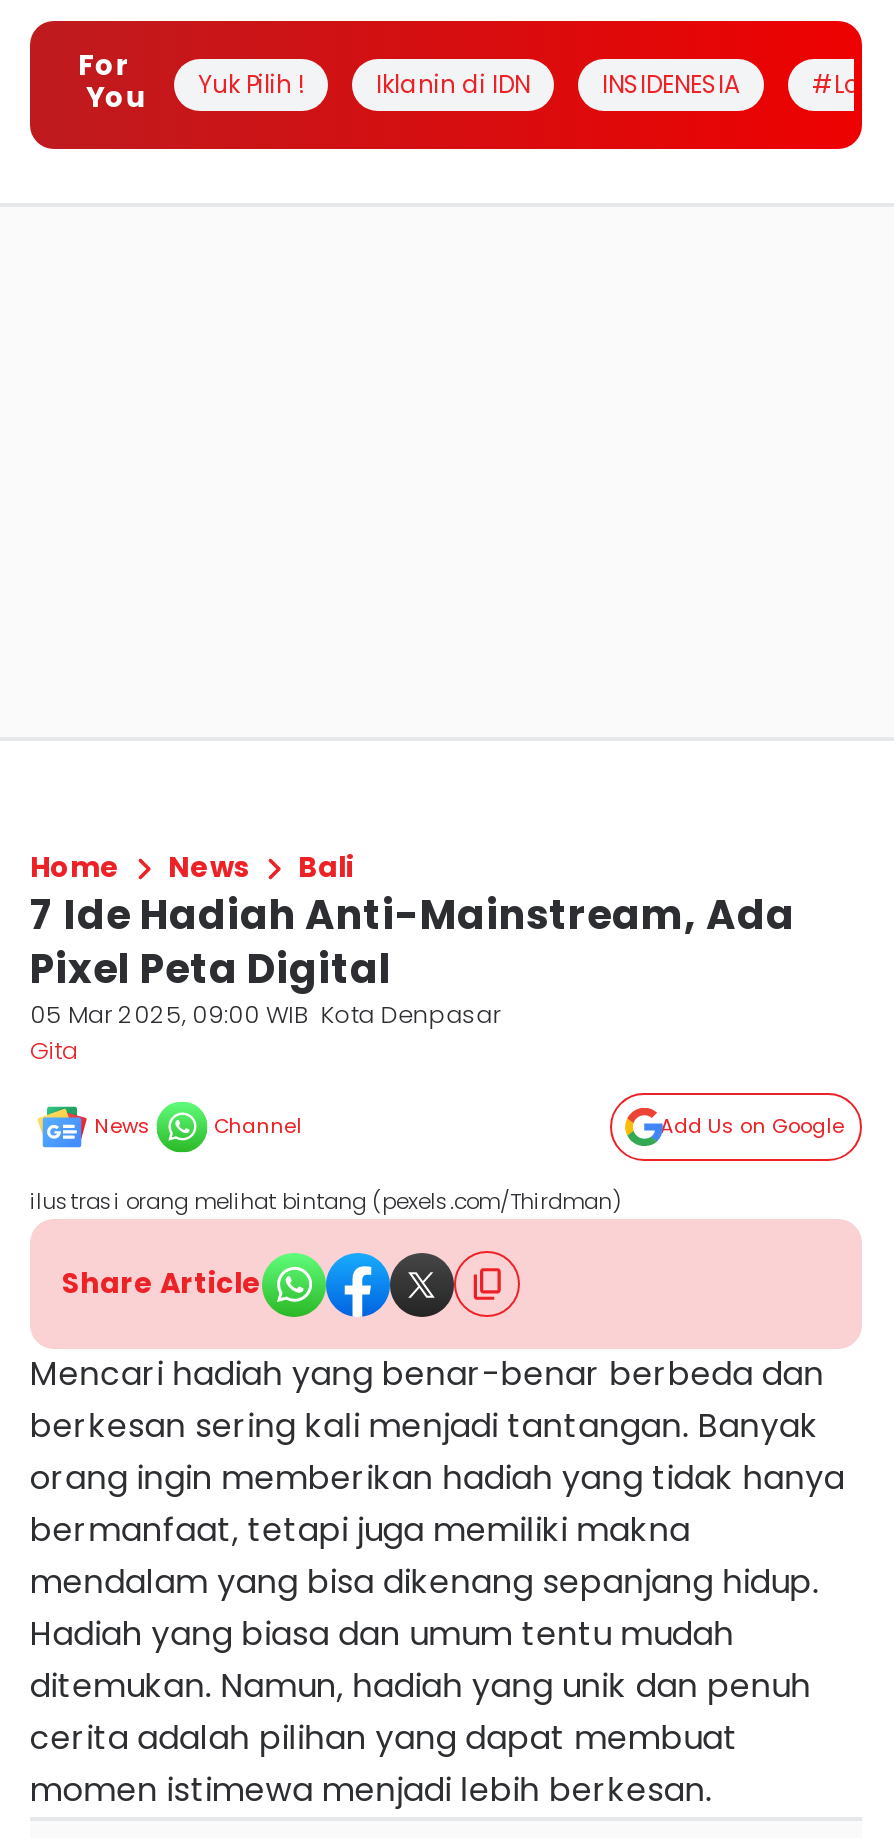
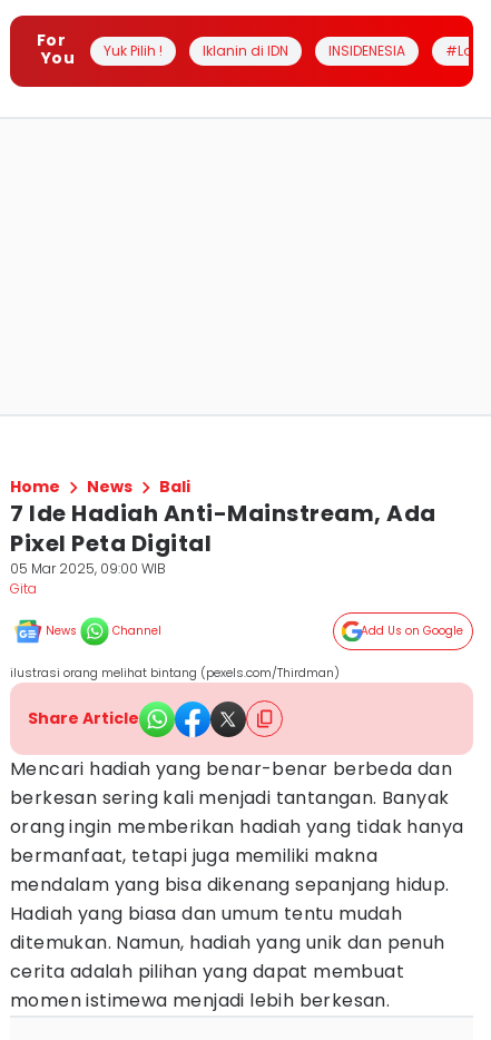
[30,997,500,1031] 05 Mar 2025, 09:00 WIB Kota Denpasar -> [10,559,166,578] 05 Mar 2025, 09:00 WIB

